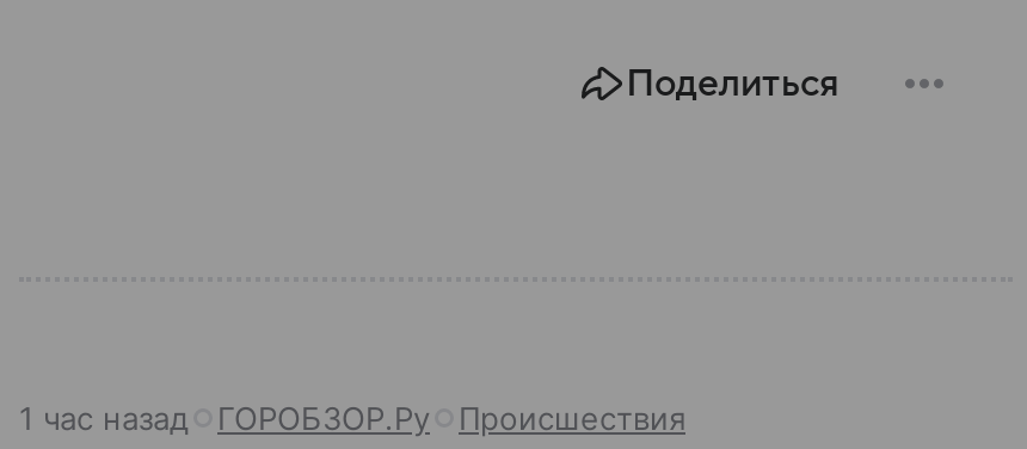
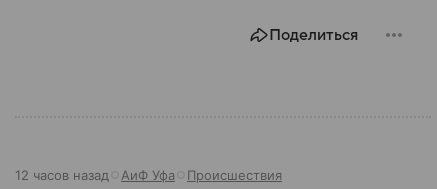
[19,398,430,436] 1 час назад | ГОРОБЗОР.Ру -> [15,167,175,183] 12 часов назад | АиФ Уфа

